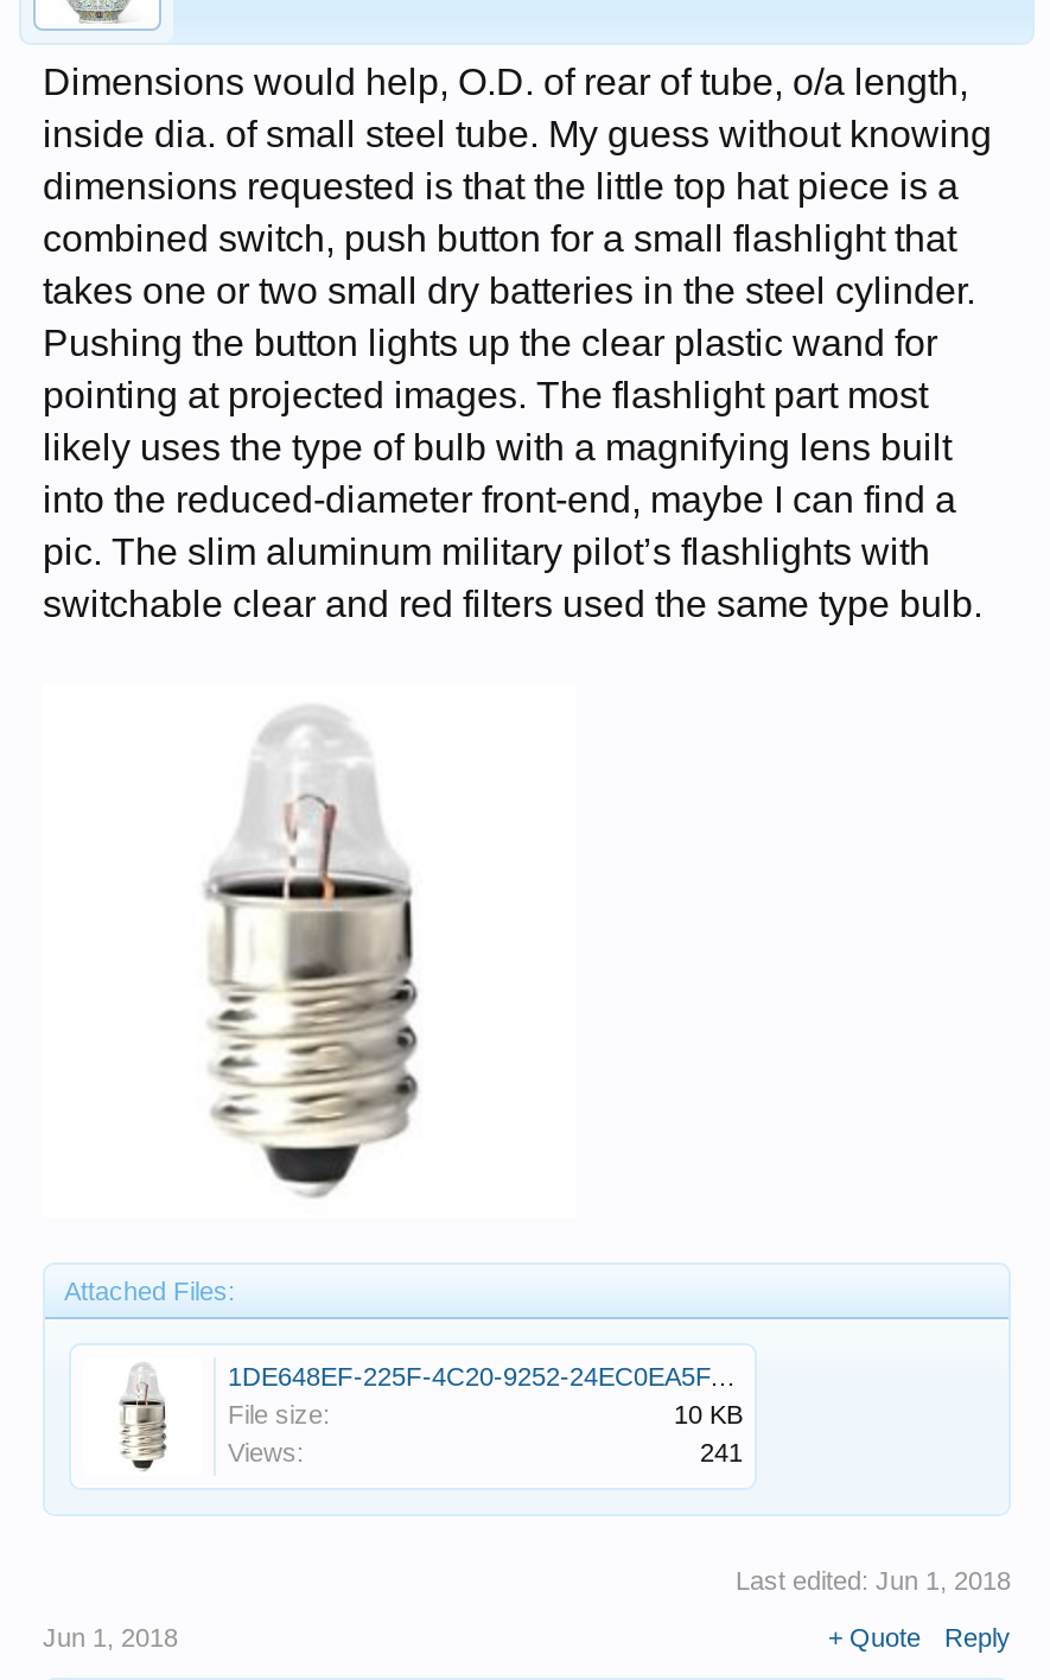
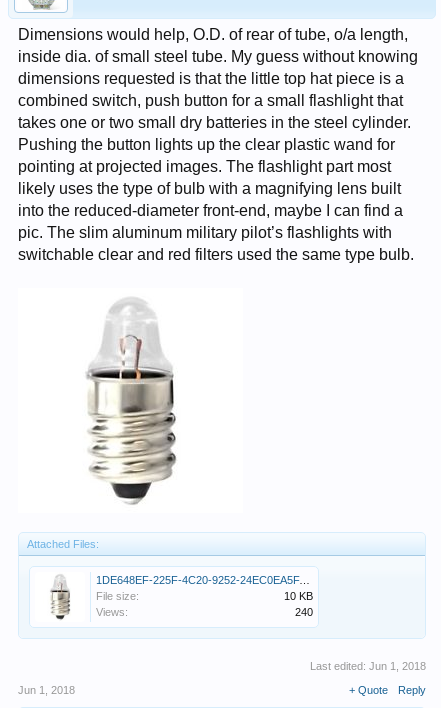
[700,1438,743,1466] 241 -> [295,606,313,618] 240

